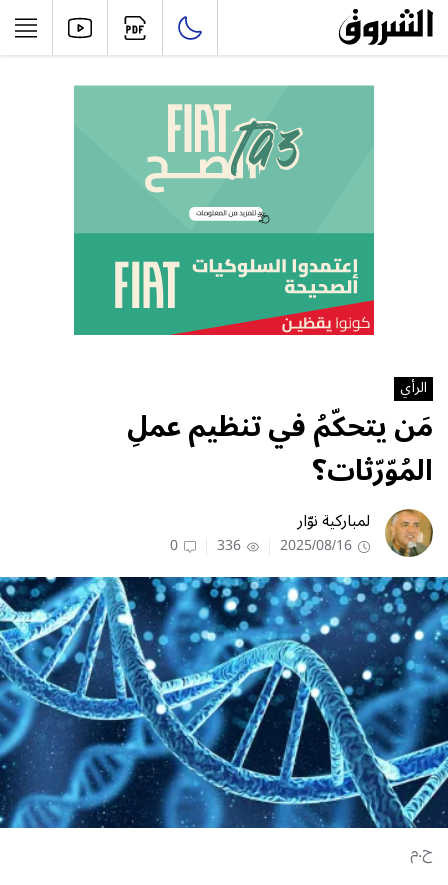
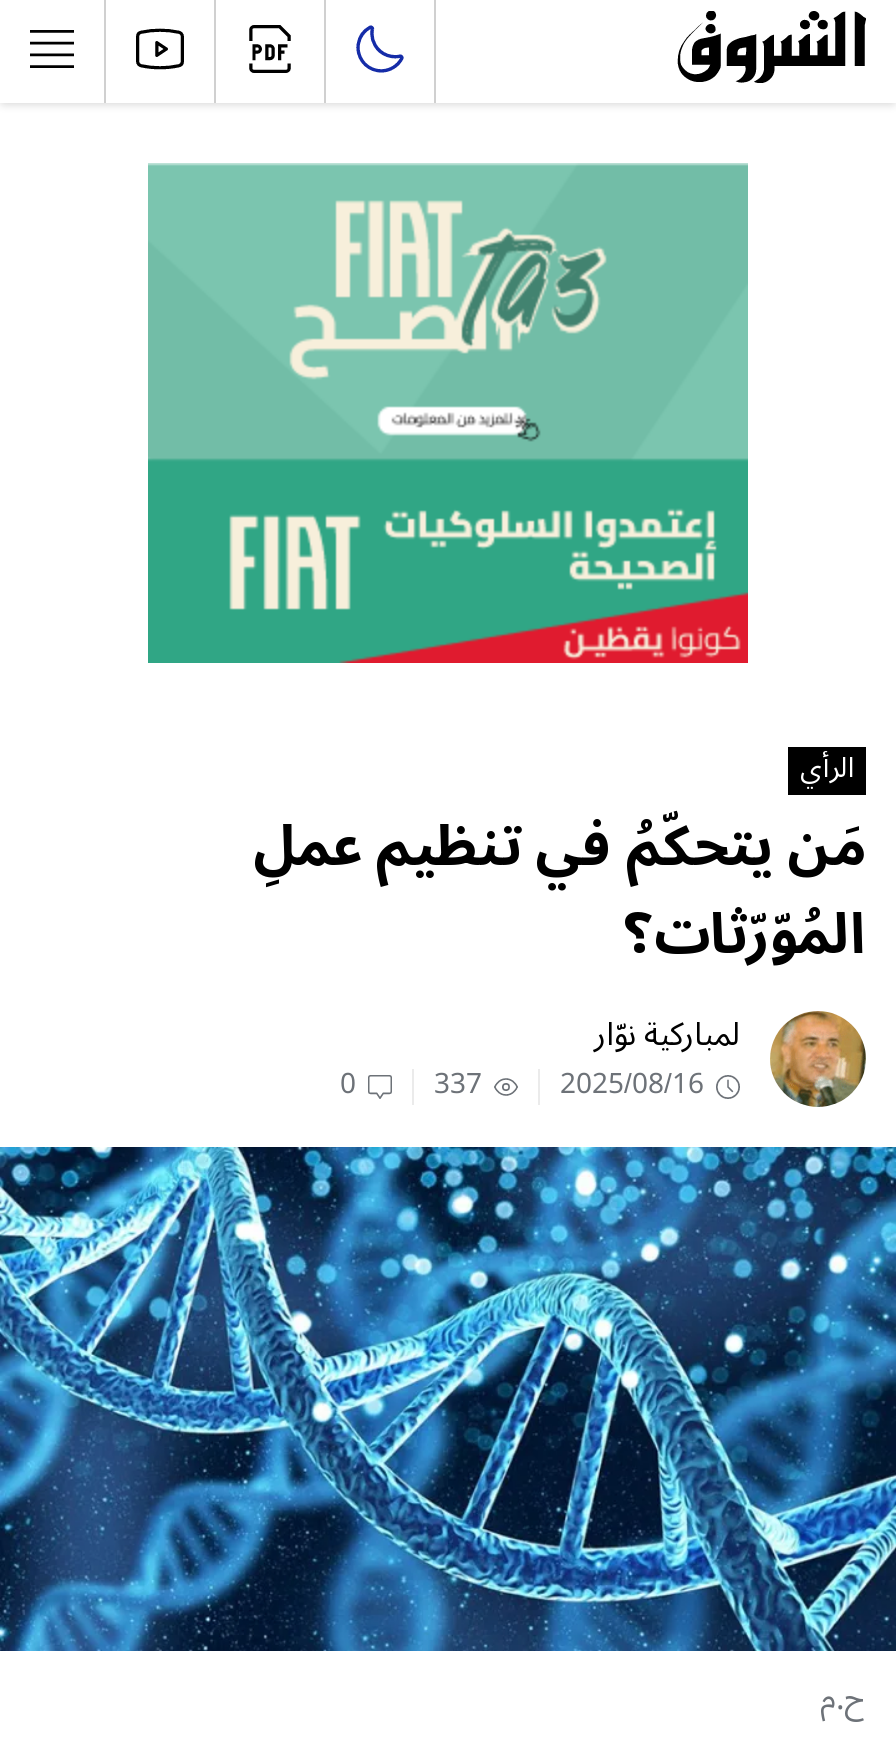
[170,531,352,560] 0 336 2025/08/16 -> [340,1055,704,1113] 0 337 2025/08/16

